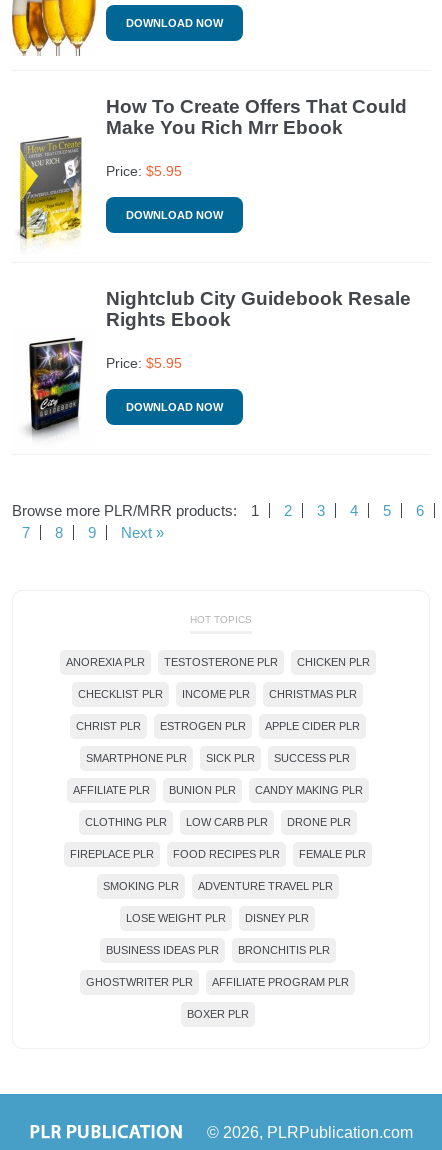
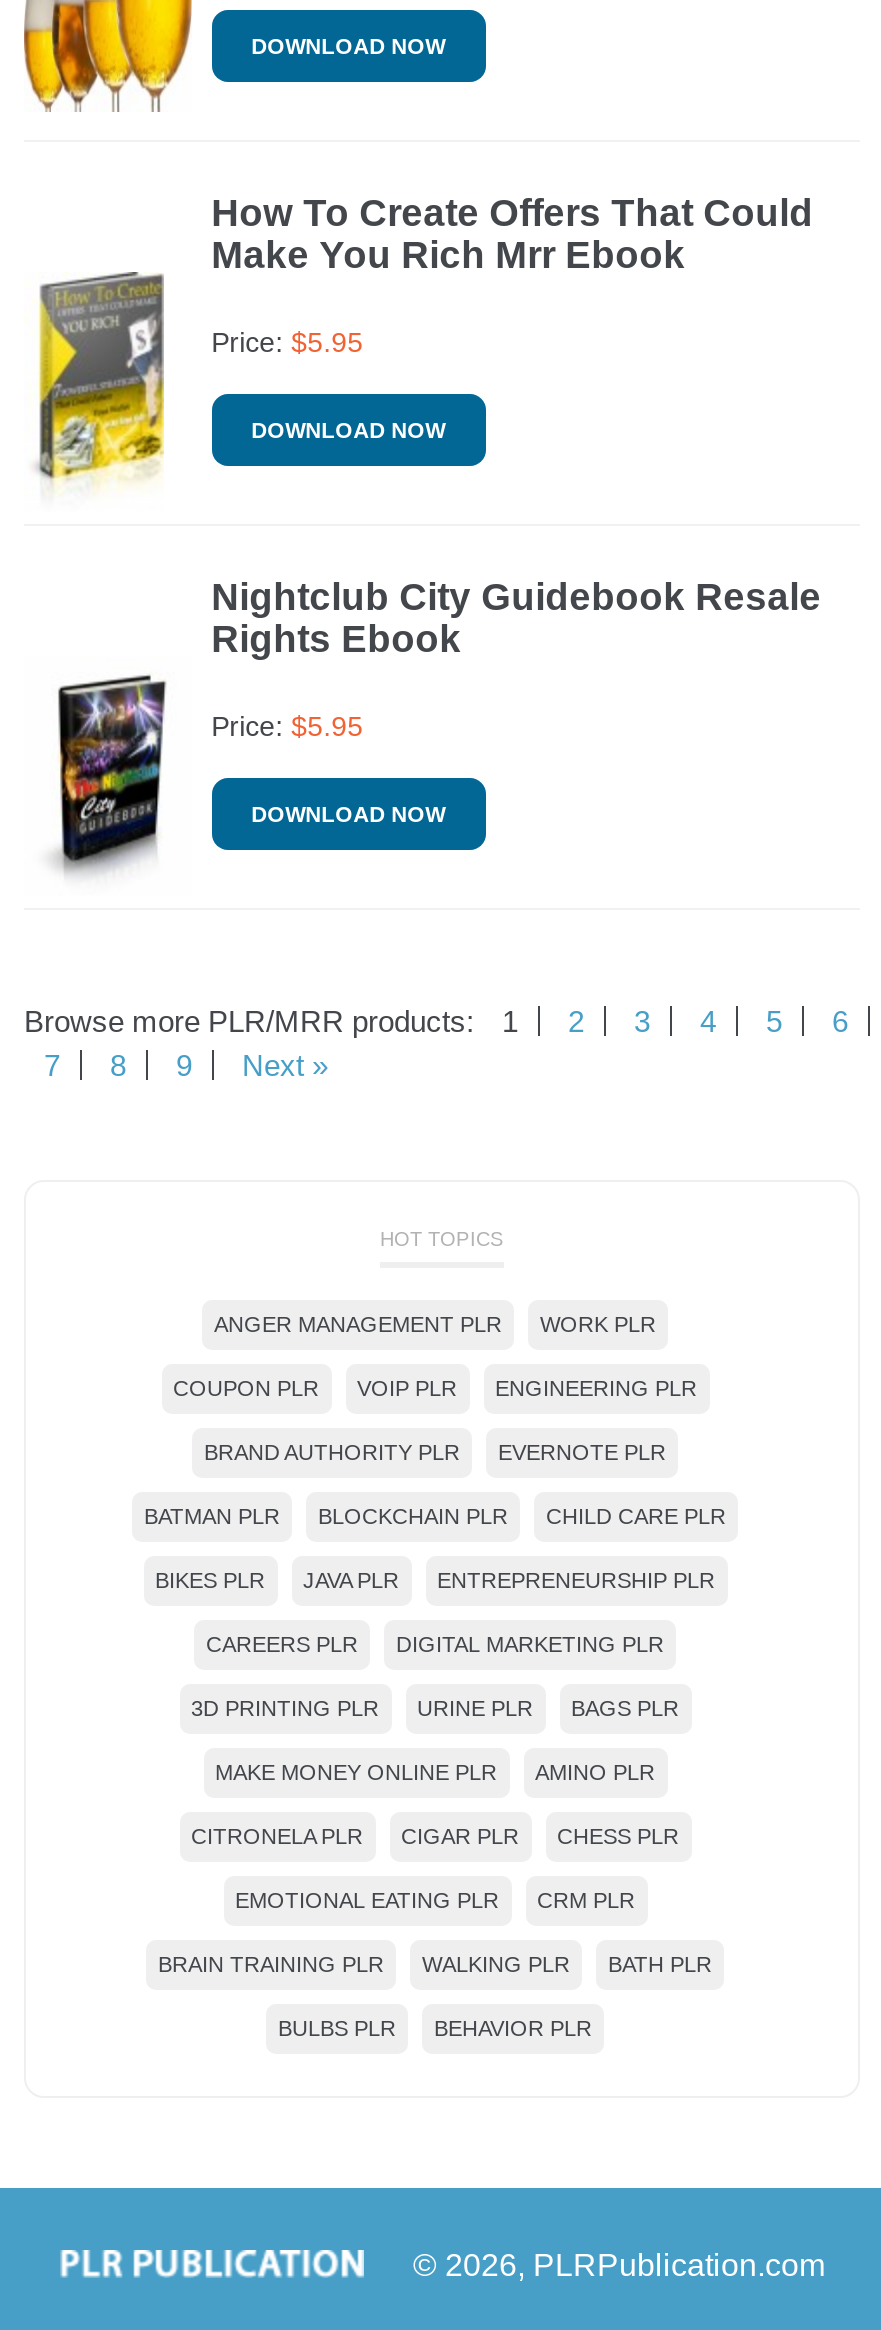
[65,656,369,668] ANOREXIA PLR | TESTOSTERONE PLR | CHICKEN PLR -> [214,1312,656,1336] ANGER MANAGEMENT PLR | WORK PLR
[78,688,357,700] CHECKLIST PLR | INCOME PLR | CHRISTMAS PLR -> [173,1376,697,1400] COUPON PLR | VOIP PLR | ENGINEERING PLR
[75,720,359,732] CHRIST PLR | ESTROGEN PLR | APPLE CIDER PLR -> [204,1440,666,1464] BRAND AUTHORITY PLR | EVERNOTE PLR
[85,752,349,764] SMARTPHONE PLR | SICK PLR | SUCCESS PLR -> [144,1504,726,1528] BATMAN PLR | BLOCKCHAIN PLR | CHILD CARE PLR
[72,784,362,796] AFFILIATE PLR | BUNION PLR | CANDY MAKING PLR -> [155,1568,715,1592] BIKES PLR | JAVA PLR | ENTREPRENEURSHIP PLR
[84,816,350,828] CLOTHING PLR | LOW CARB PLR | DRONE PLR -> [206,1632,664,1656] CAREERS PLR | DIGITAL MARKETING PLR
[69,848,365,860] FIREPLACE PLR | FOOD RECIPES PLR | FEMALE PLR -> [191,1696,679,1720] 3D PRINTING PLR | URINE PLR | BAGS PLR
[102,880,332,892] SMOKING PLR | ADVENTURE TRAVEL PLR -> [215,1760,655,1784] MAKE MONEY ONLINE PLR | AMINO PLR
[126,912,309,924] LOSE WEIGHT PLR | DISNEY PLR -> [191,1824,679,1848] CITRONELA PLR | CIGAR PLR | CHESS PLR
[105,944,329,956] BUSINESS IDEAS PLR | BRONCHITIS PLR -> [235,1888,635,1912] EMOTIONAL EATING PLR | CRM PLR
[86,976,349,988] GHOSTWRITER PLR | AFFILIATE PROGRAM PLR -> [158,1952,712,1976] BRAIN TRAINING PLR | WALKING PLR | BATH PLR
[186,1008,248,1020] BOXER PLR -> [278,2016,592,2040] BULBS PLR | BEHAVIOR PLR

